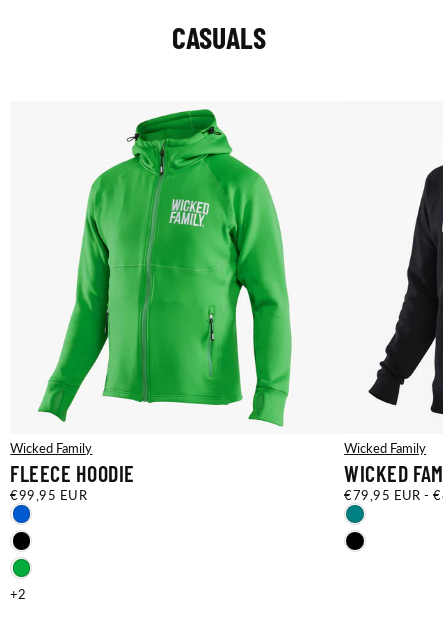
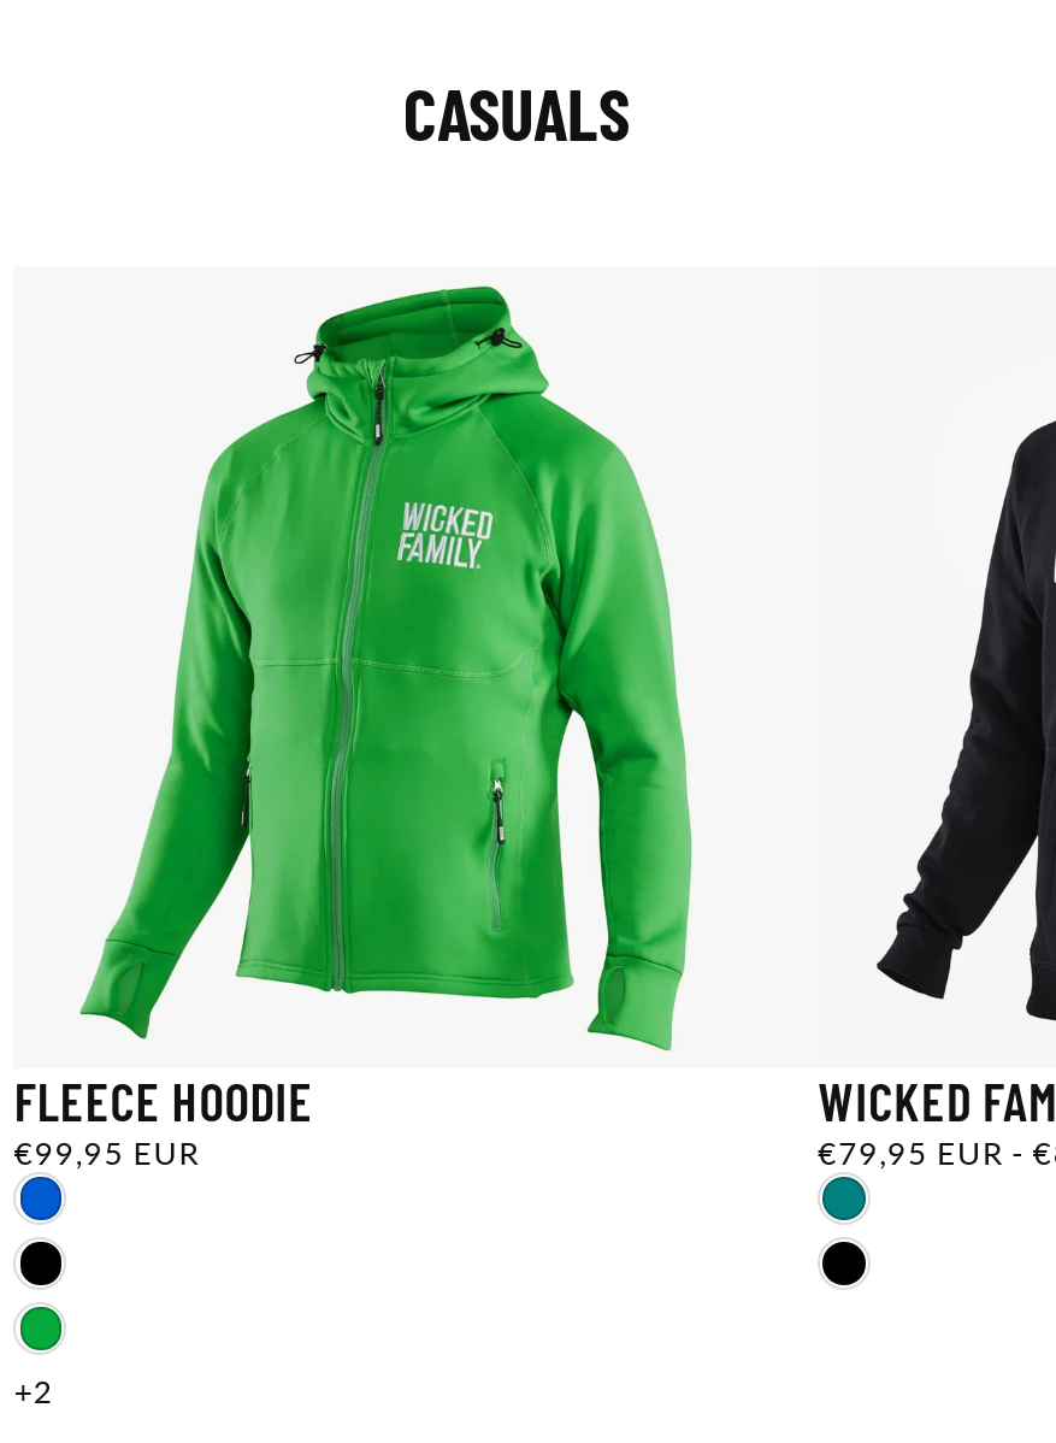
[10,440,92,456] Wicked Family -> none
[344,440,426,456] Wicked Family -> none

